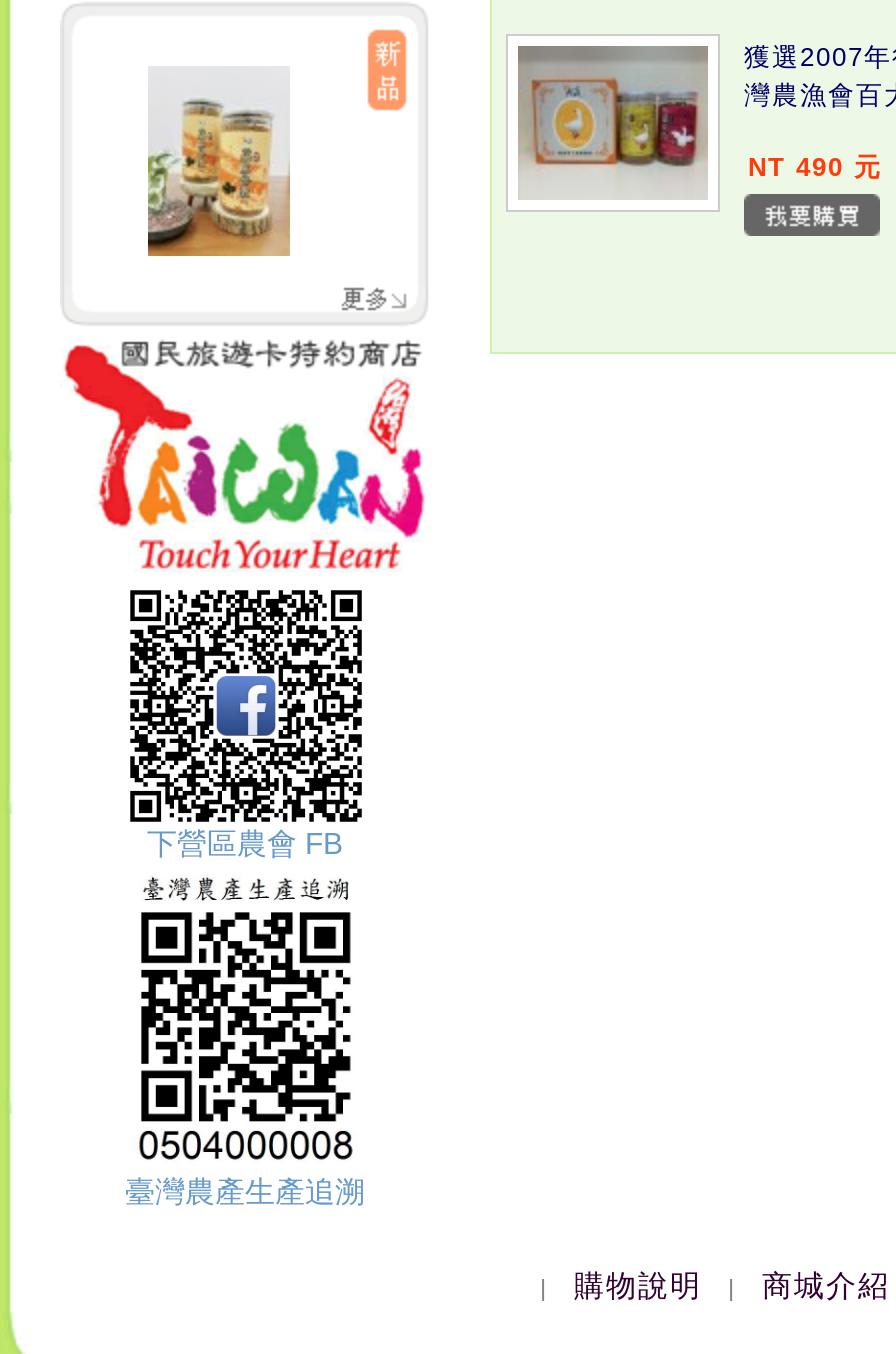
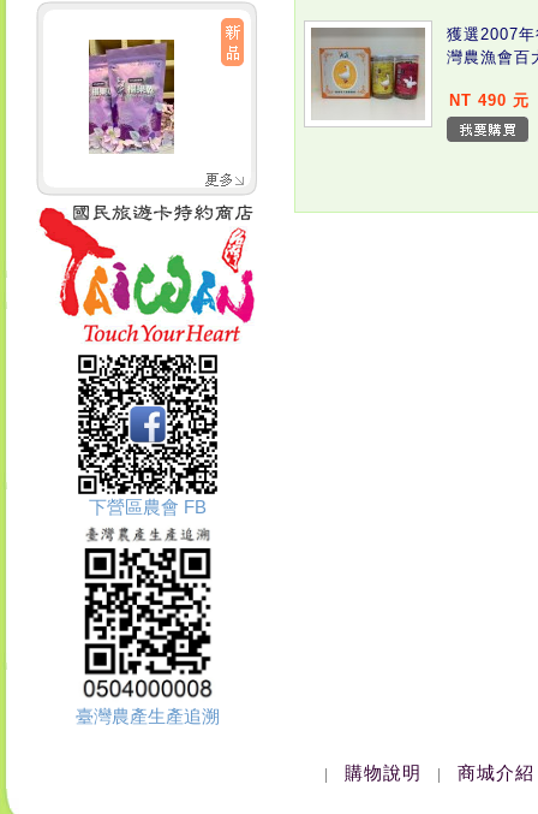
[146,66,290,258] [image] -> [88,38,175,154] [image]

